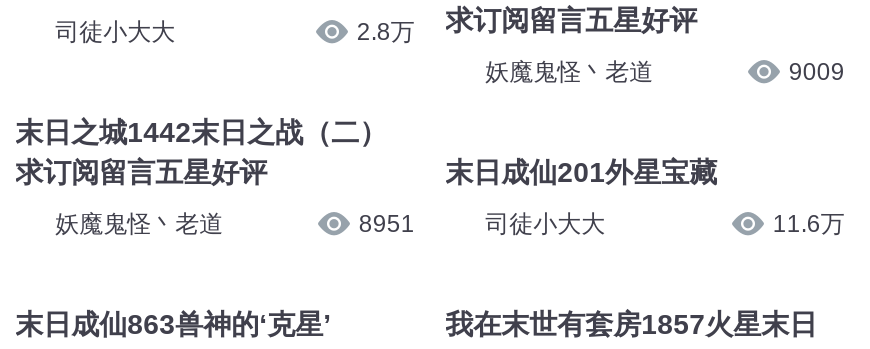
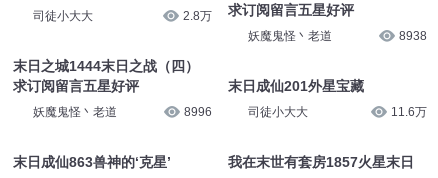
[789,59,845,87] 9009 -> [399,29,427,43] 8938
[15,116,387,148] 末日之城1442末日之战（二） -> [13,58,199,74] 末日之城1444末日之战（四）
[359,210,415,238] 8951 -> [184,105,212,119] 8996

